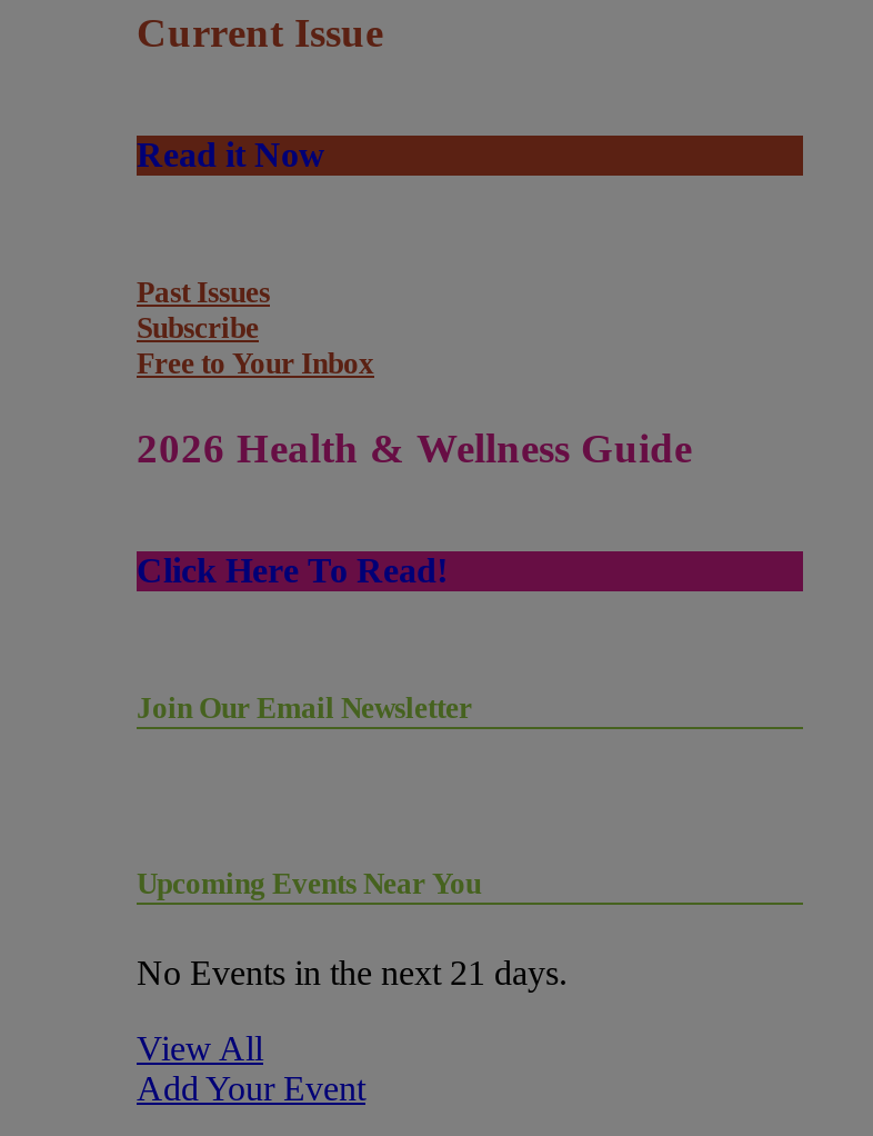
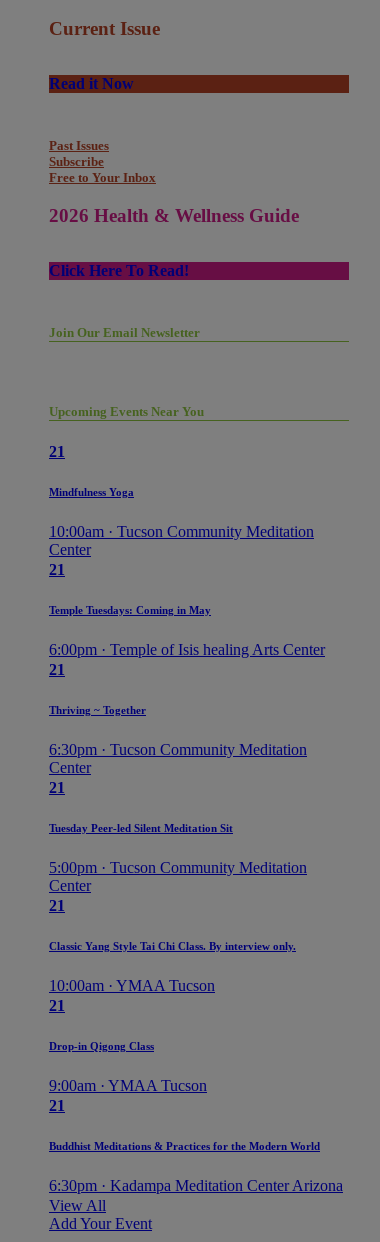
[137,954,568,992] No Events in the next 21 days. -> [49,443,343,1194] 21 | Mindfulness Yoga | 10:00am · Tucson Community Meditation | Center | 21 | Temple Tuesdays: Coming in May | 6:00pm · Temple of Isis healing Arts Center | 21 | Thriving ~ Together | 6:30pm · Tucson Community Meditation | Center | 21 | Tuesday Peer-led Silent Meditation Sit | 5:00pm · Tucson Community Meditation | Center | 21 | Classic Yang Style Tai Chi Class. By interview only. | 10:00am · YMAA Tucson | 21 | Drop-in Qigong Class | 9:00am · YMAA Tucson | 21 | Buddhist Meditations & Practices for the Modern World | 6:30pm · Kadampa Meditation Center Arizona

